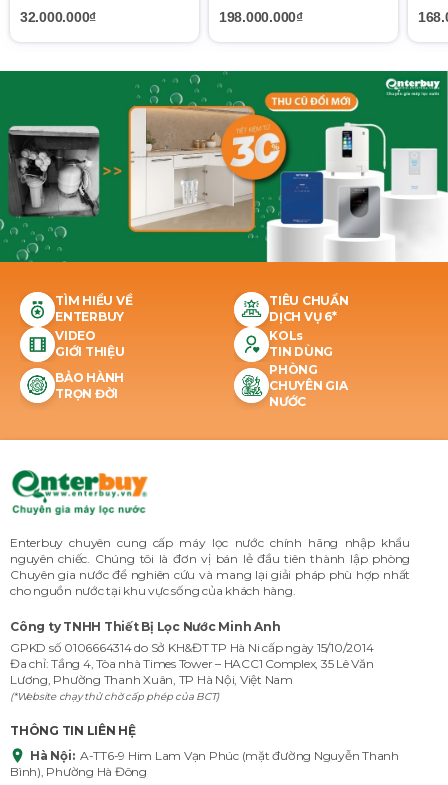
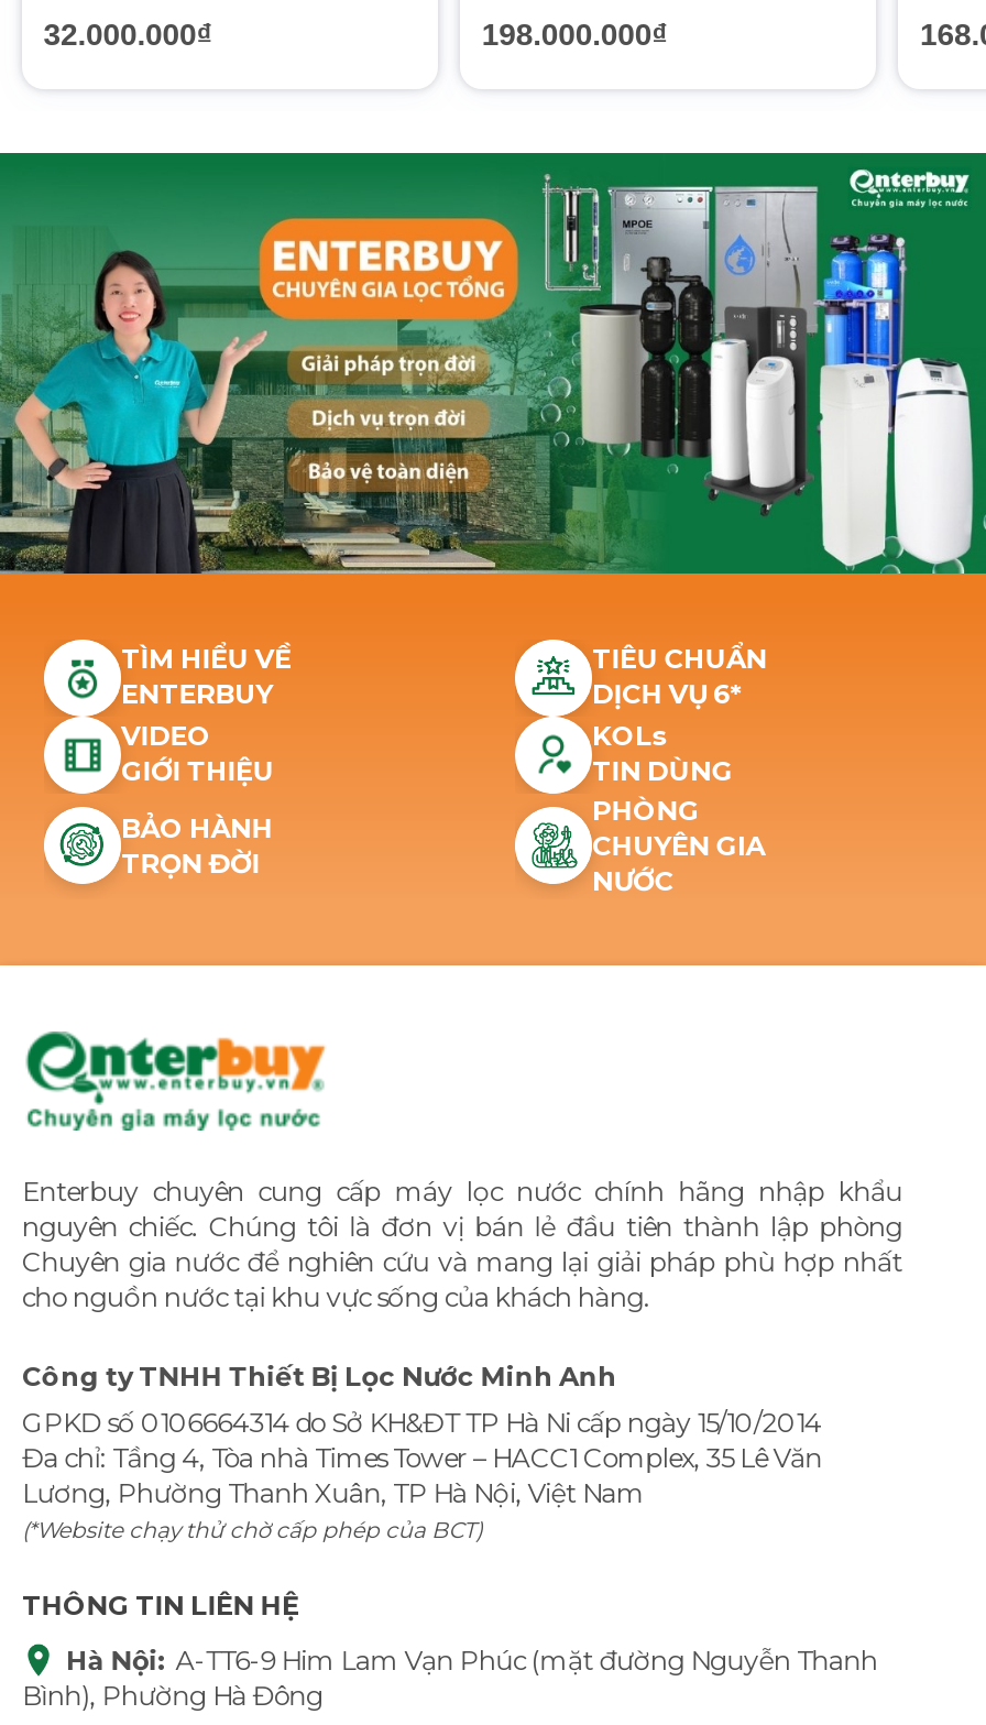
[3,71,445,263] [image] -> [7,164,979,576] [image]

